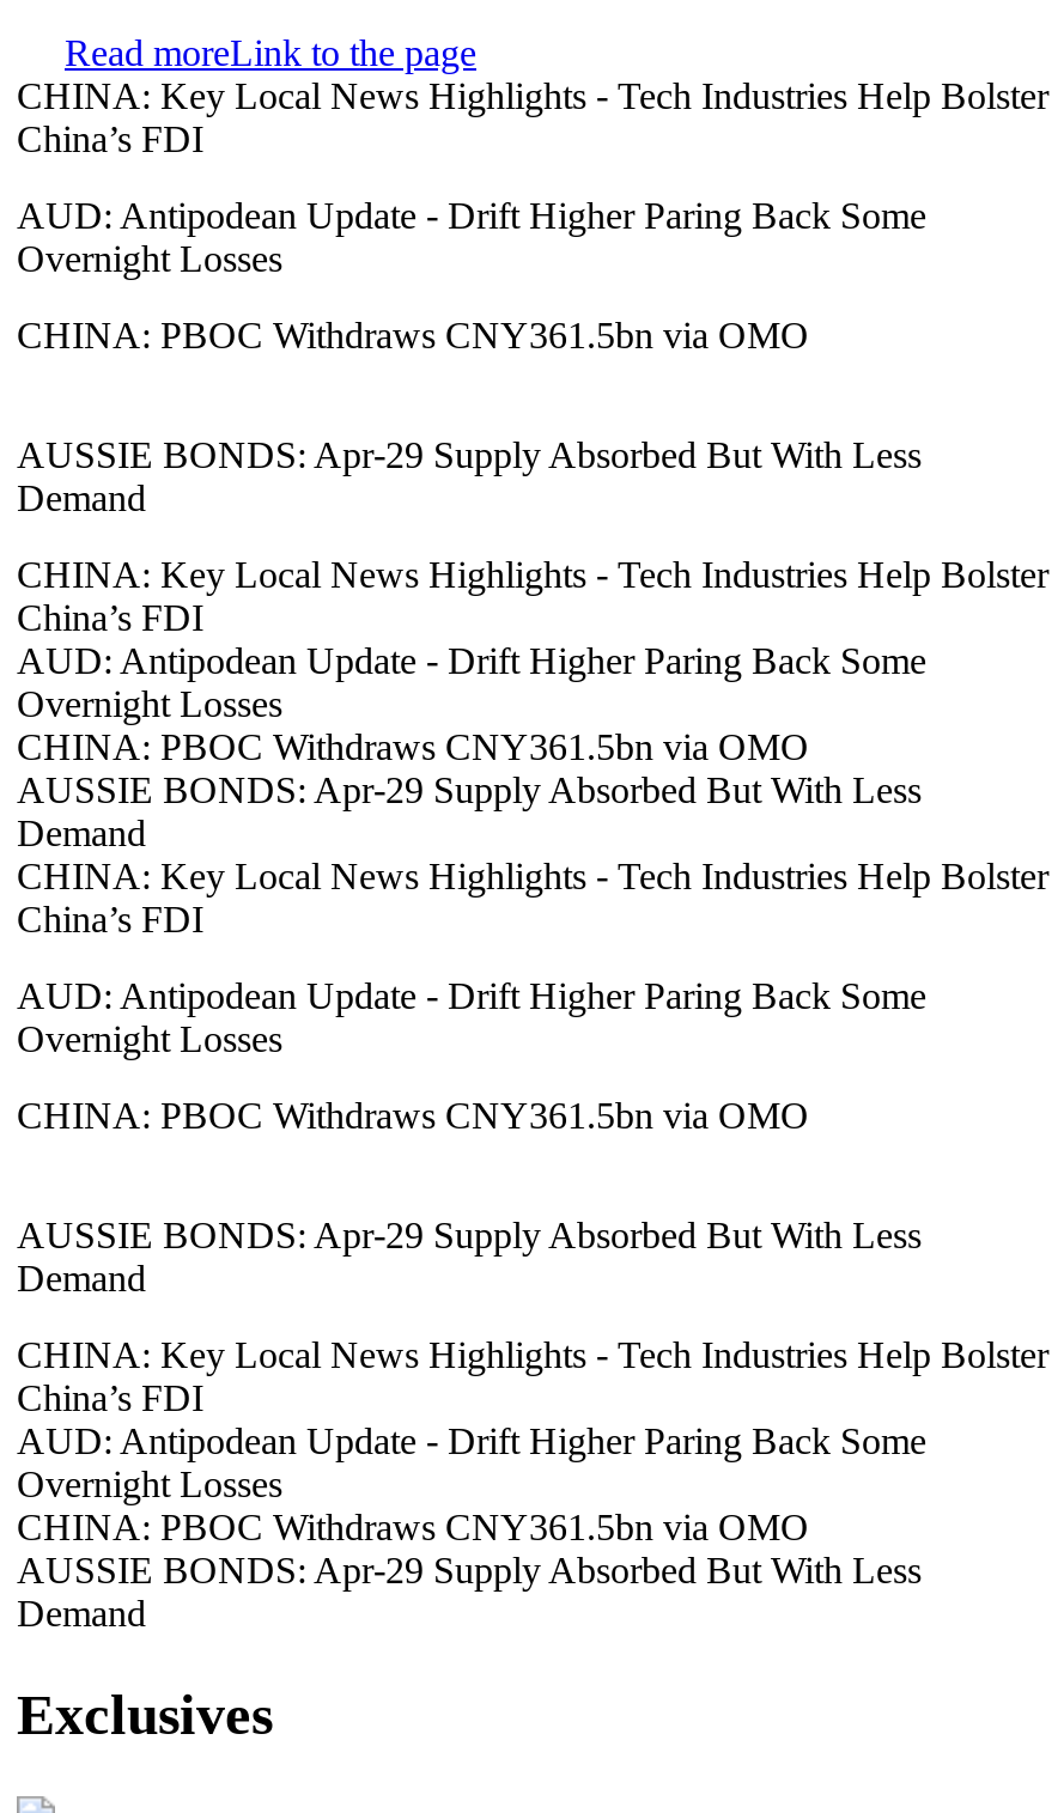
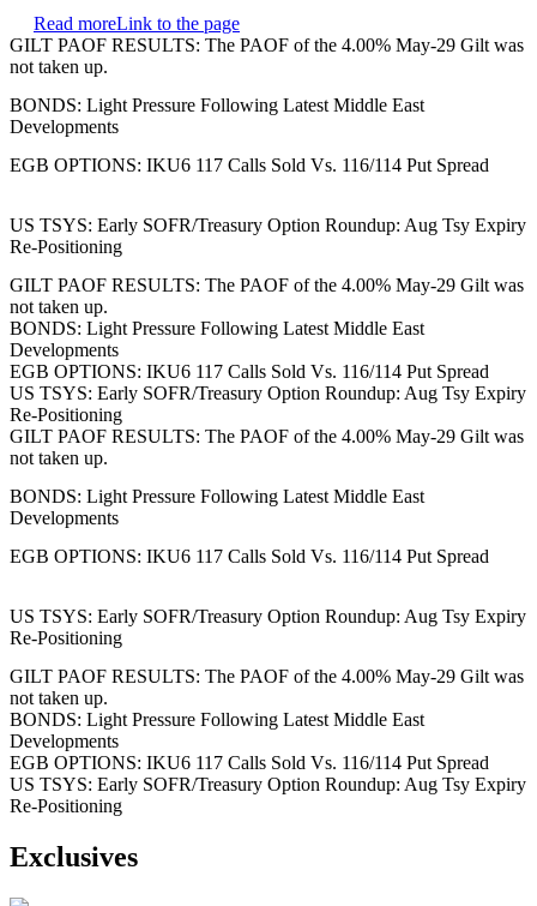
[17,76,1048,160] CHINA: Key Local News Highlights - Tech Industries Help Bolster | China’s FDI -> [10,35,524,77] GILT PAOF RESULTS: The PAOF of the 4.00% May-29 Gilt was | not taken up.
[17,196,926,279] AUD: Antipodean Update - Drift Higher Paring Back Some | Overnight Losses -> [10,95,424,137] BONDS: Light Pressure Following Latest Middle East | Developments
[17,315,809,356] CHINA: PBOC Withdraws CNY361.5bn via OMO -> [10,155,489,175] EGB OPTIONS: IKU6 117 Calls Sold Vs. 116/114 Put Spread
[17,435,922,519] AUSSIE BONDS: Apr-29 Supply Absorbed But With Less | Demand -> [10,215,526,257] US TSYS: Early SOFR/Treasury Option Roundup: Aug Tsy Expiry | Re-Positioning
[17,555,1048,940] CHINA: Key Local News Highlights - Tech Industries Help Bolster | China’s FDI | AUD: Antipodean Update - Drift Higher Paring Back Some | Overnight Losses | CHINA: PBOC Withdraws CNY361.5bn via OMO | AUSSIE BONDS: Apr-29 Supply Absorbed But With Less | Demand | CHINA: Key Local News Highlights - Tech Industries Help Bolster | China’s FDI -> [10,275,526,468] GILT PAOF RESULTS: The PAOF of the 4.00% May-29 Gilt was | not taken up. | BONDS: Light Pressure Following Latest Middle East | Developments | EGB OPTIONS: IKU6 117 Calls Sold Vs. 116/114 Put Spread | US TSYS: Early SOFR/Treasury Option Roundup: Aug Tsy Expiry | Re-Positioning | GILT PAOF RESULTS: The PAOF of the 4.00% May-29 Gilt was | not taken up.
[17,976,926,1060] AUD: Antipodean Update - Drift Higher Paring Back Some | Overnight Losses -> [10,486,424,528] BONDS: Light Pressure Following Latest Middle East | Developments
[17,1095,809,1136] CHINA: PBOC Withdraws CNY361.5bn via OMO -> [10,546,489,567] EGB OPTIONS: IKU6 117 Calls Sold Vs. 116/114 Put Spread
[17,1215,922,1299] AUSSIE BONDS: Apr-29 Supply Absorbed But With Less | Demand -> [10,606,526,648] US TSYS: Early SOFR/Treasury Option Roundup: Aug Tsy Expiry | Re-Positioning
[17,1335,1048,1634] CHINA: Key Local News Highlights - Tech Industries Help Bolster | China’s FDI | AUD: Antipodean Update - Drift Higher Paring Back Some | Overnight Losses | CHINA: PBOC Withdraws CNY361.5bn via OMO | AUSSIE BONDS: Apr-29 Supply Absorbed But With Less | Demand -> [10,666,526,816] GILT PAOF RESULTS: The PAOF of the 4.00% May-29 Gilt was | not taken up. | BONDS: Light Pressure Following Latest Middle East | Developments | EGB OPTIONS: IKU6 117 Calls Sold Vs. 116/114 Put Spread | US TSYS: Early SOFR/Treasury Option Roundup: Aug Tsy Expiry | Re-Positioning

